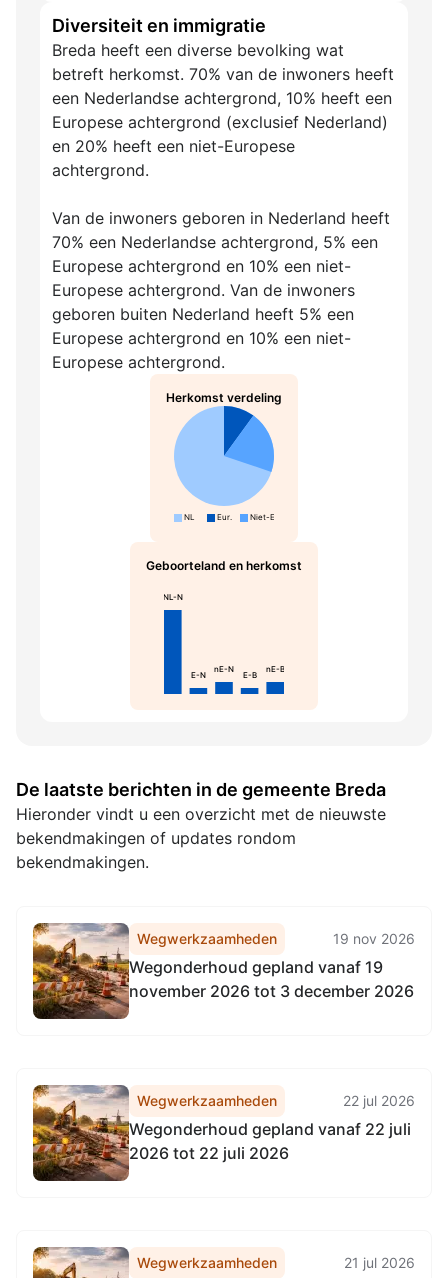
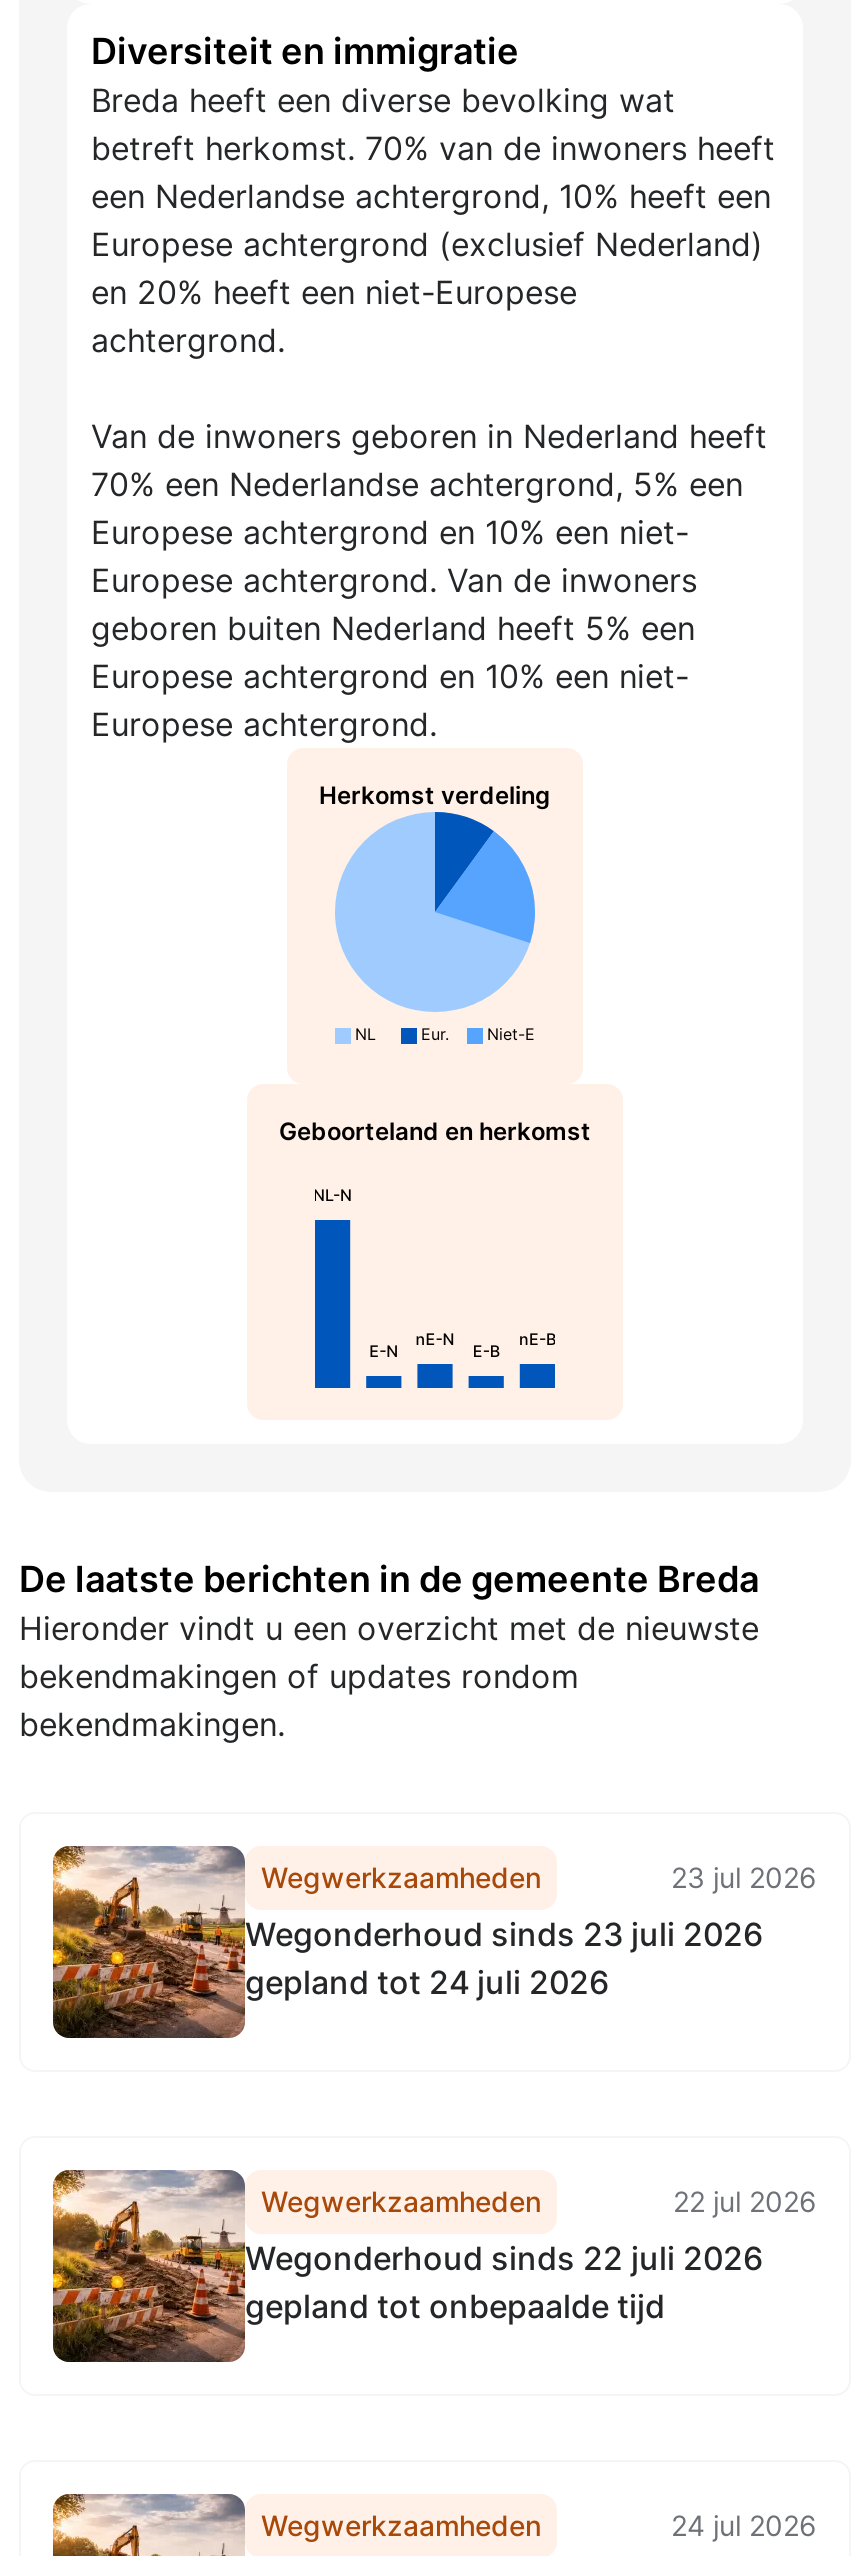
[333,930,415,947] 19 nov 2026 -> [671,1860,817,1894] 23 jul 2026
[129,957,414,1001] Wegonderhoud gepland vanaf 19 | november 2026 tot 3 december 2026 -> [245,1914,763,2002] Wegonderhoud sinds 23 juli 2026 | gepland tot 24 juli 2026
[129,1119,411,1163] Wegonderhoud gepland vanaf 22 juli | 2026 tot 22 juli 2026 -> [245,2238,763,2326] Wegonderhoud sinds 22 juli 2026 | gepland tot onbepaalde tijd
[344,1254,415,1271] 21 jul 2026 -> [671,2508,817,2542] 24 jul 2026

